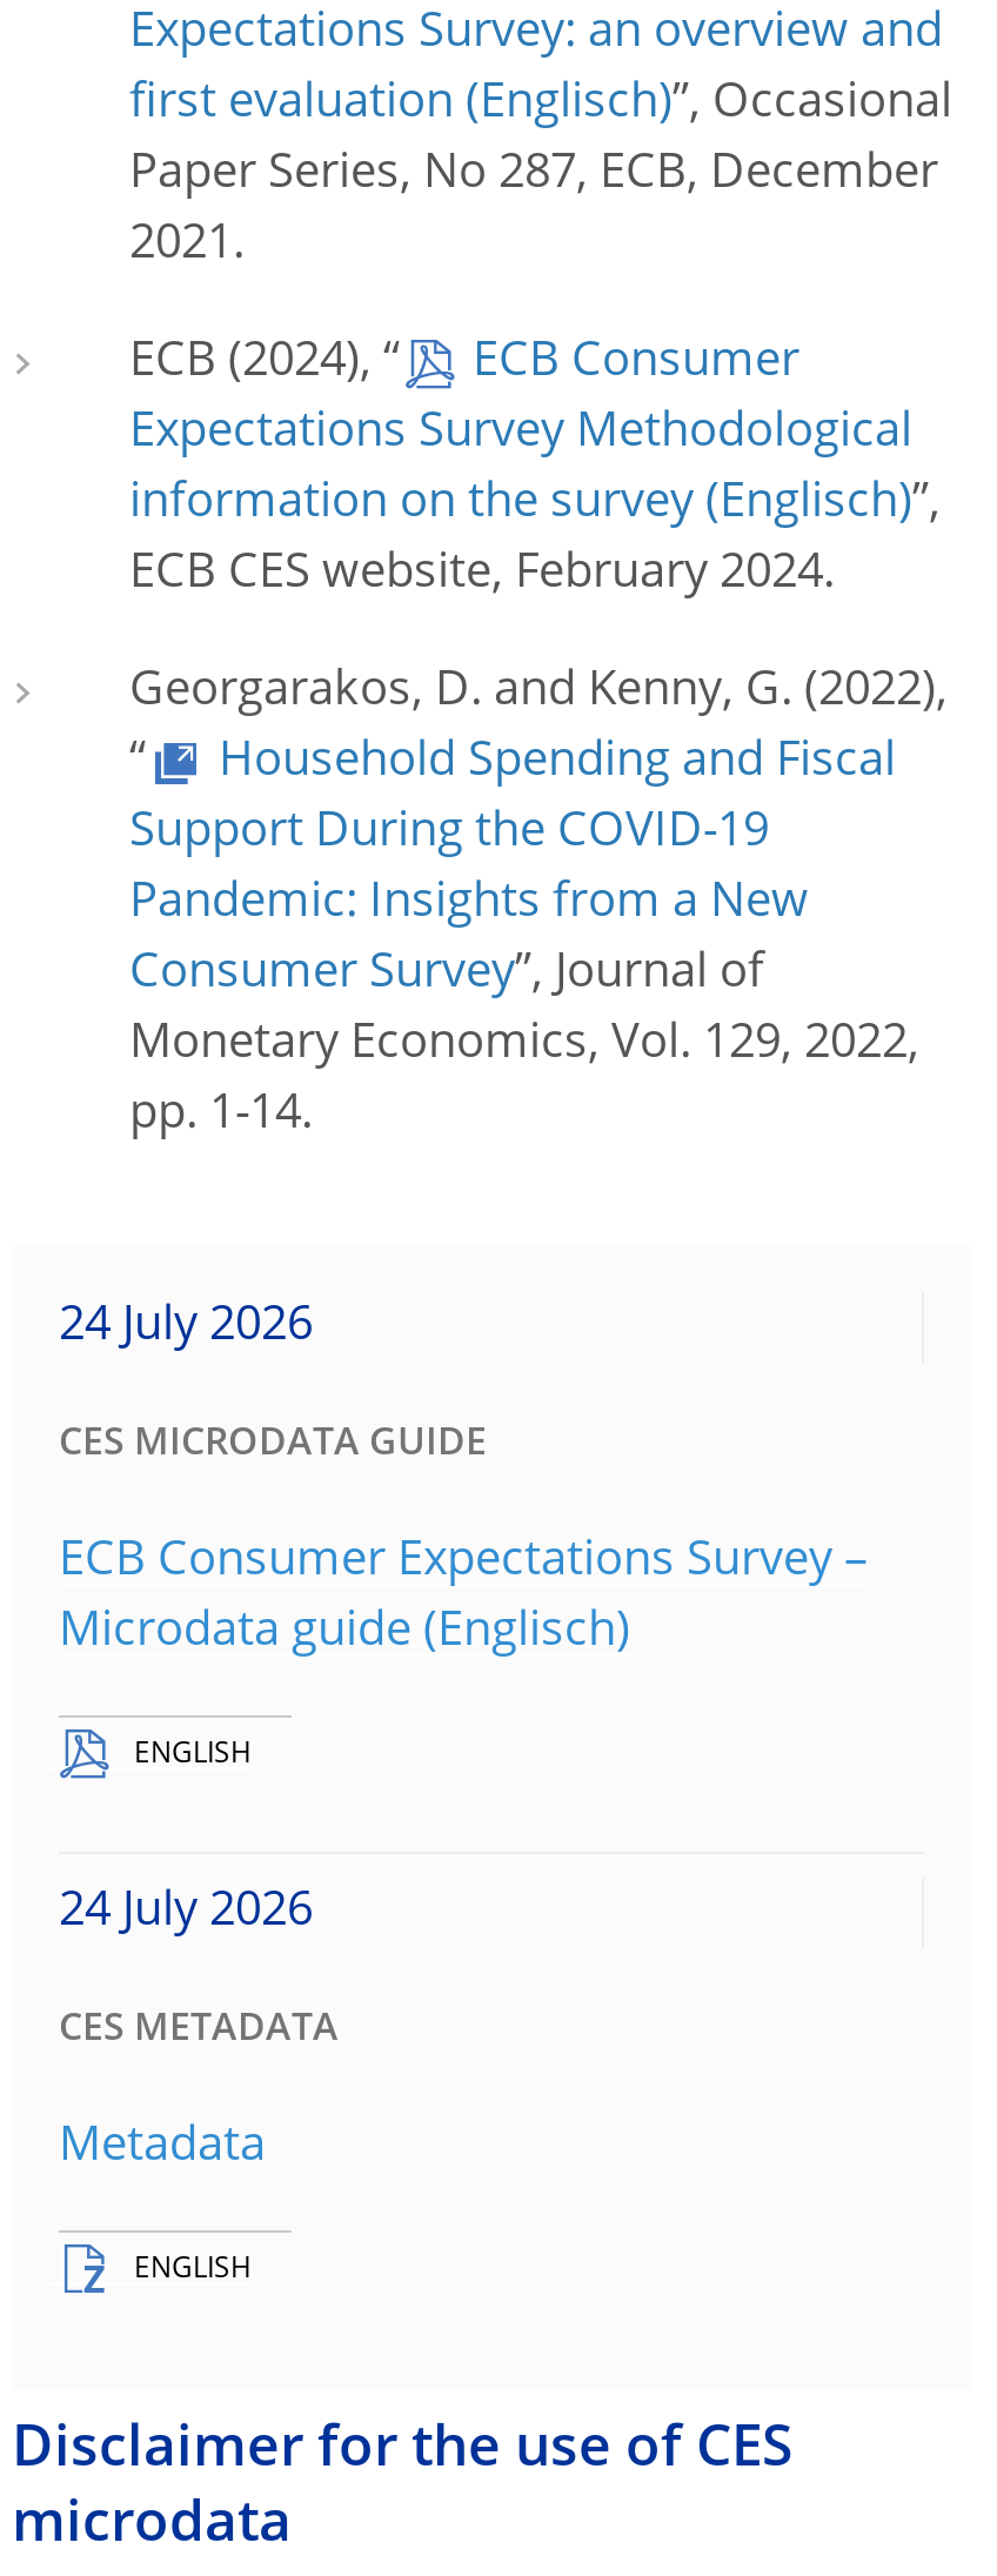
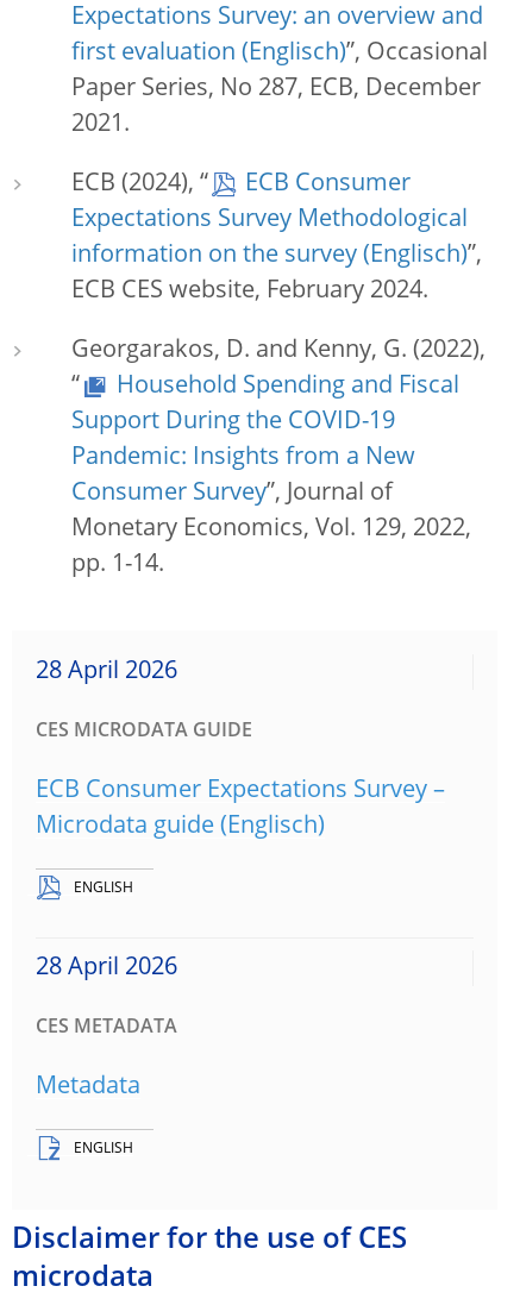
[59,1304,313,1351] 24 July 2026 -> [36,660,177,684] 28 April 2026
[59,1889,313,1936] 24 July 2026 -> [36,956,177,980] 28 April 2026

